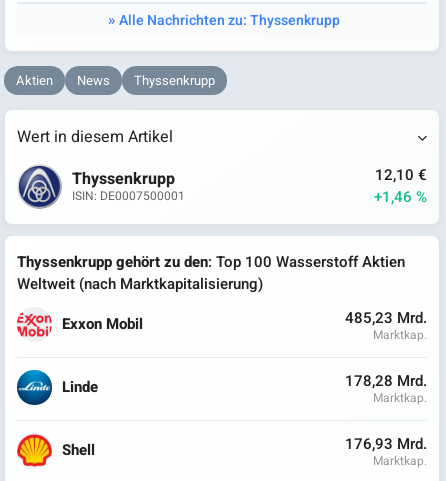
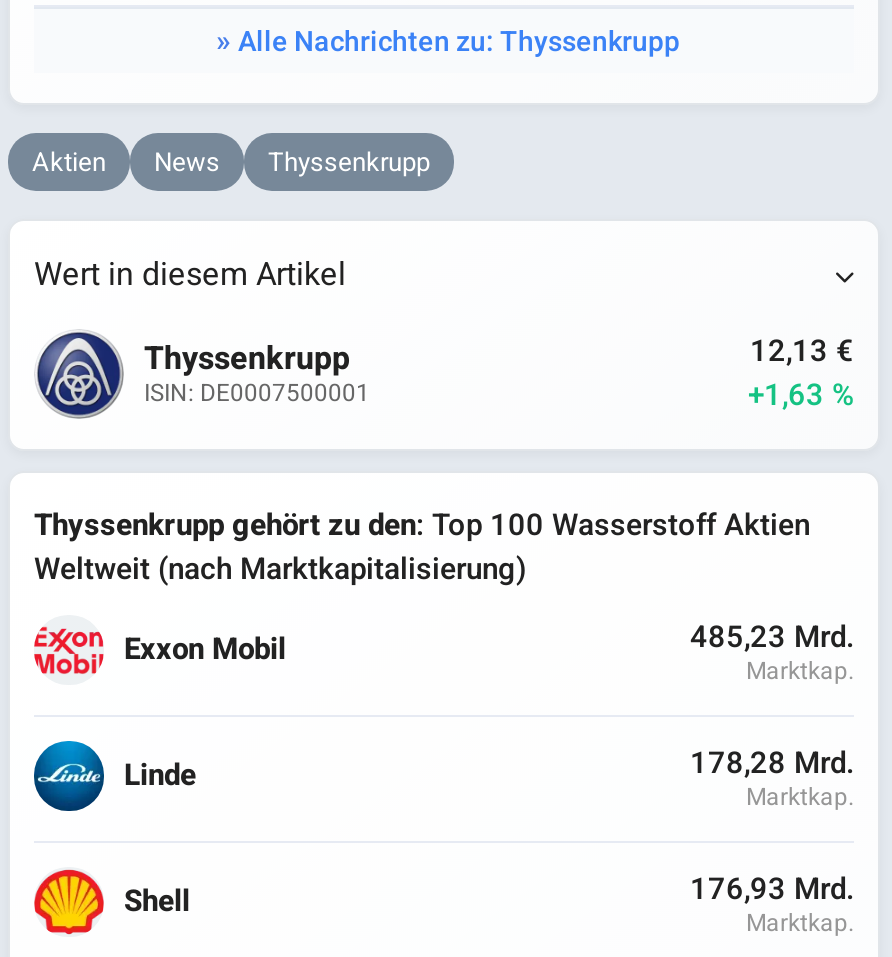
[375,164,427,186] 12,10 € -> [750,329,854,373] 12,13 €
[374,186,427,208] +1,46 % -> [748,373,854,417] +1,63 %

